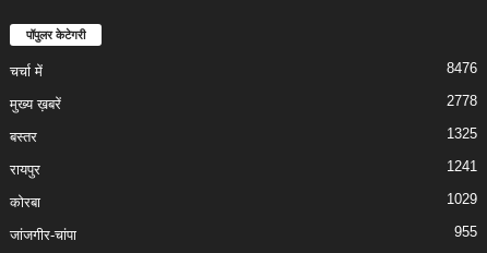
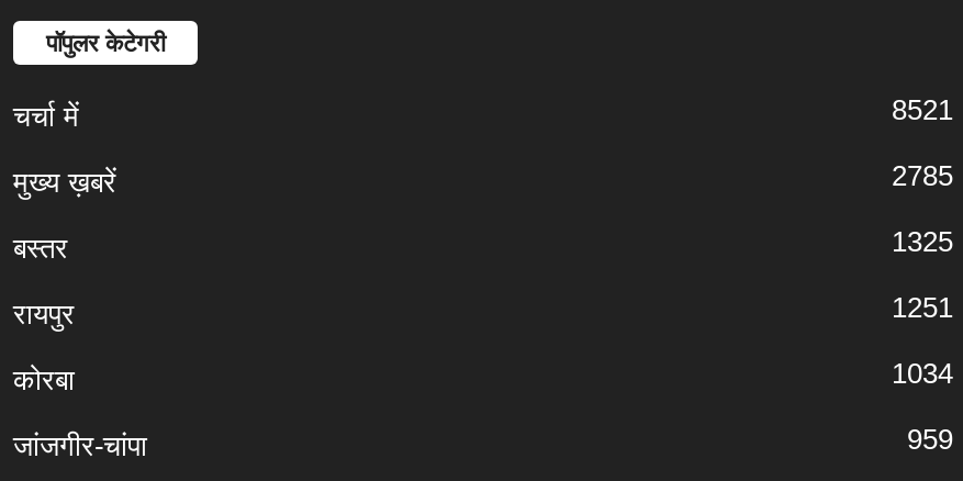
[447,60,477,76] 8476 -> [892,93,953,126] 8521
[447,93,477,109] 2778 -> [892,159,953,192] 2785
[447,158,477,174] 1241 -> [892,291,953,324] 1251
[447,191,477,207] 1029 -> [892,357,953,390] 1034
[454,224,477,240] 955 -> [907,423,953,456] 959

